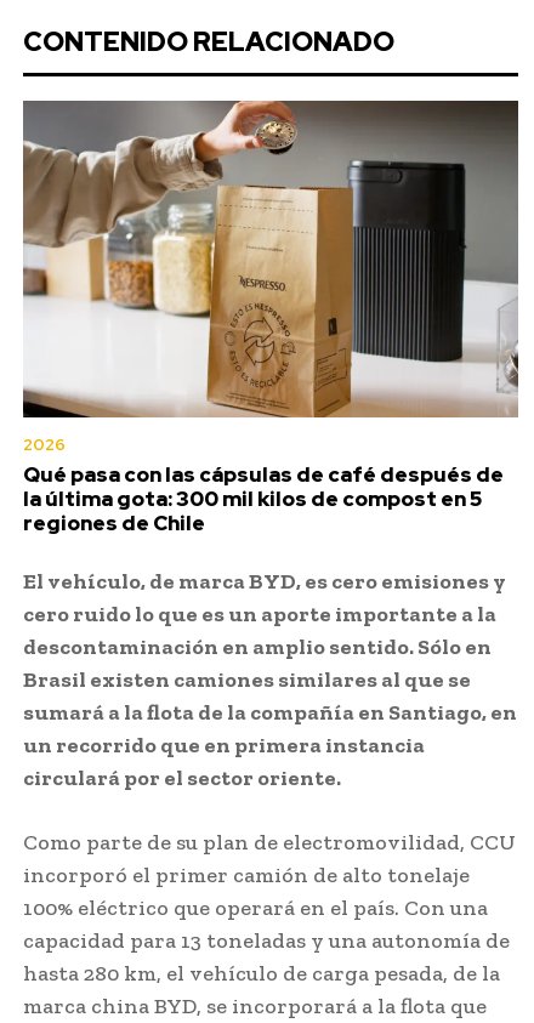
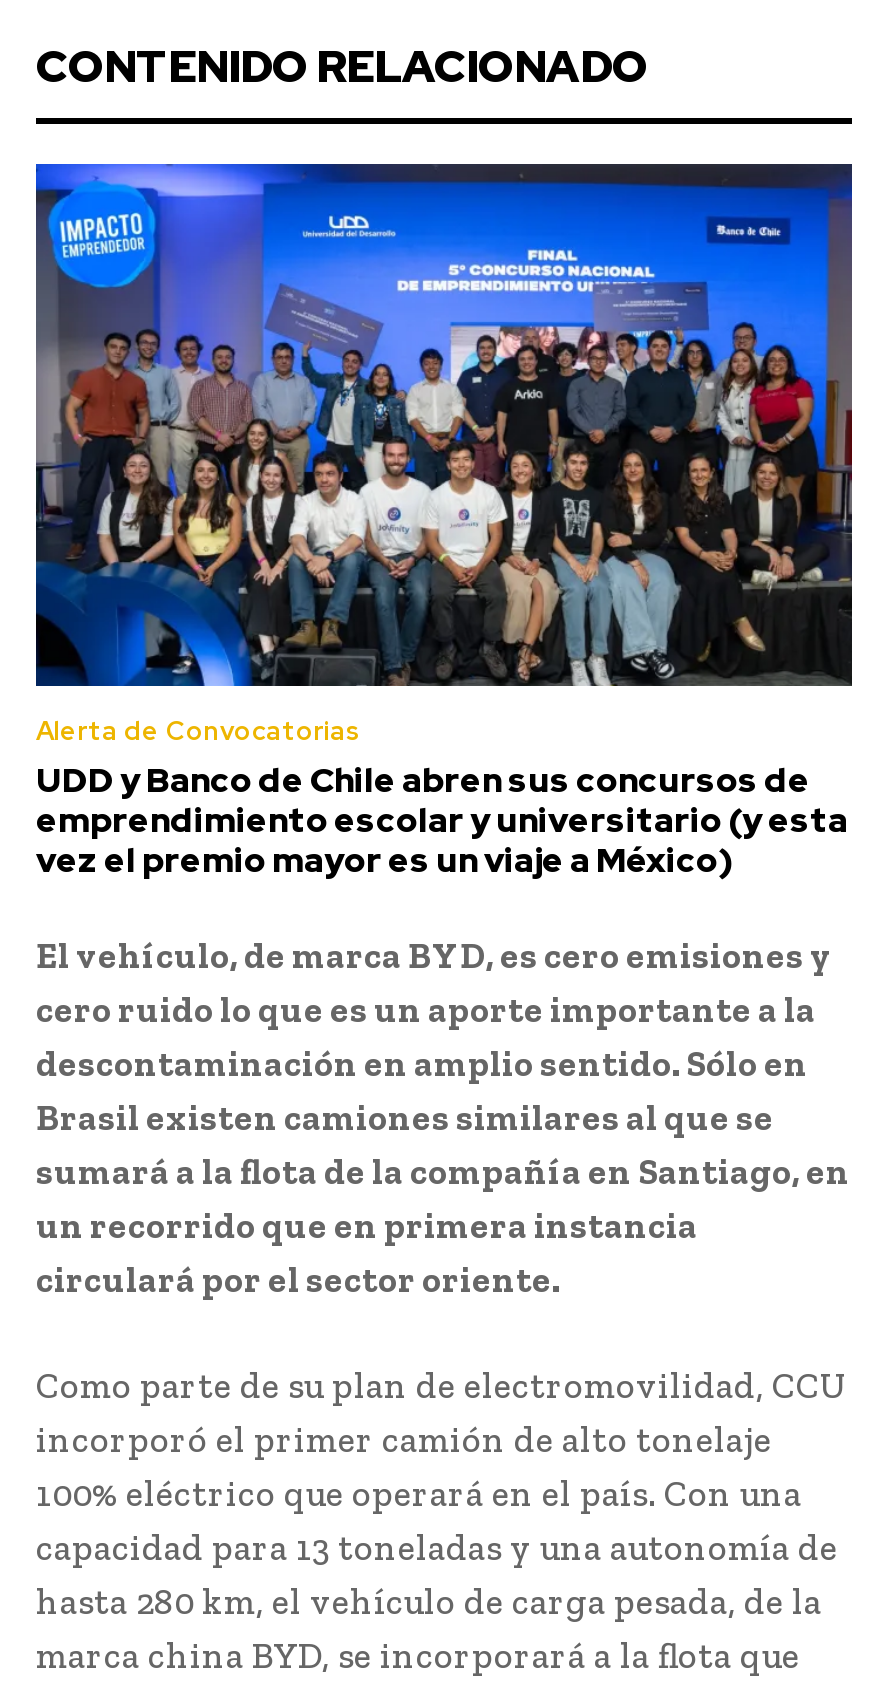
[22,100,519,536] [image] | 2026 | Qué pasa con las cápsulas de café después de | la última gota: 300 mil kilos de compost en 5 | regiones de Chile -> [34,162,854,882] [image] | Alerta de Convocatorias | UDD y Banco de Chile abren sus concursos de | emprendimiento escolar y universitario (y esta | vez el premio mayor es un viaje a México)

